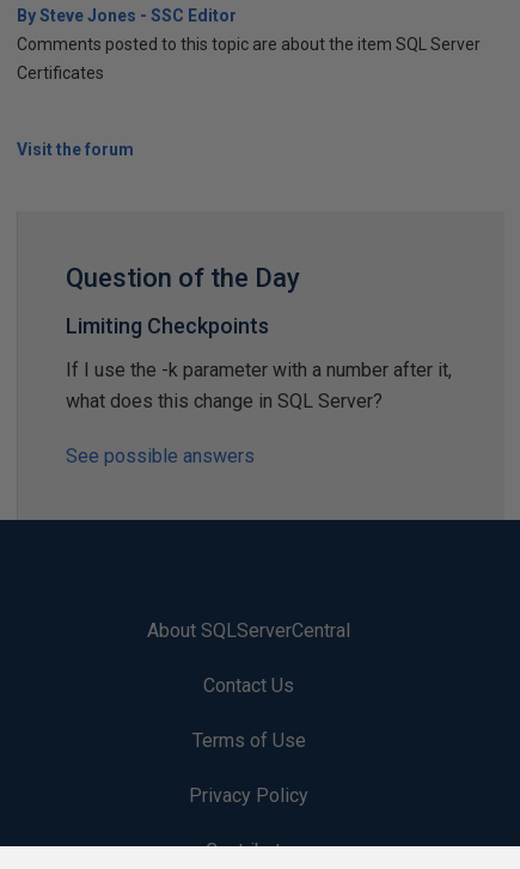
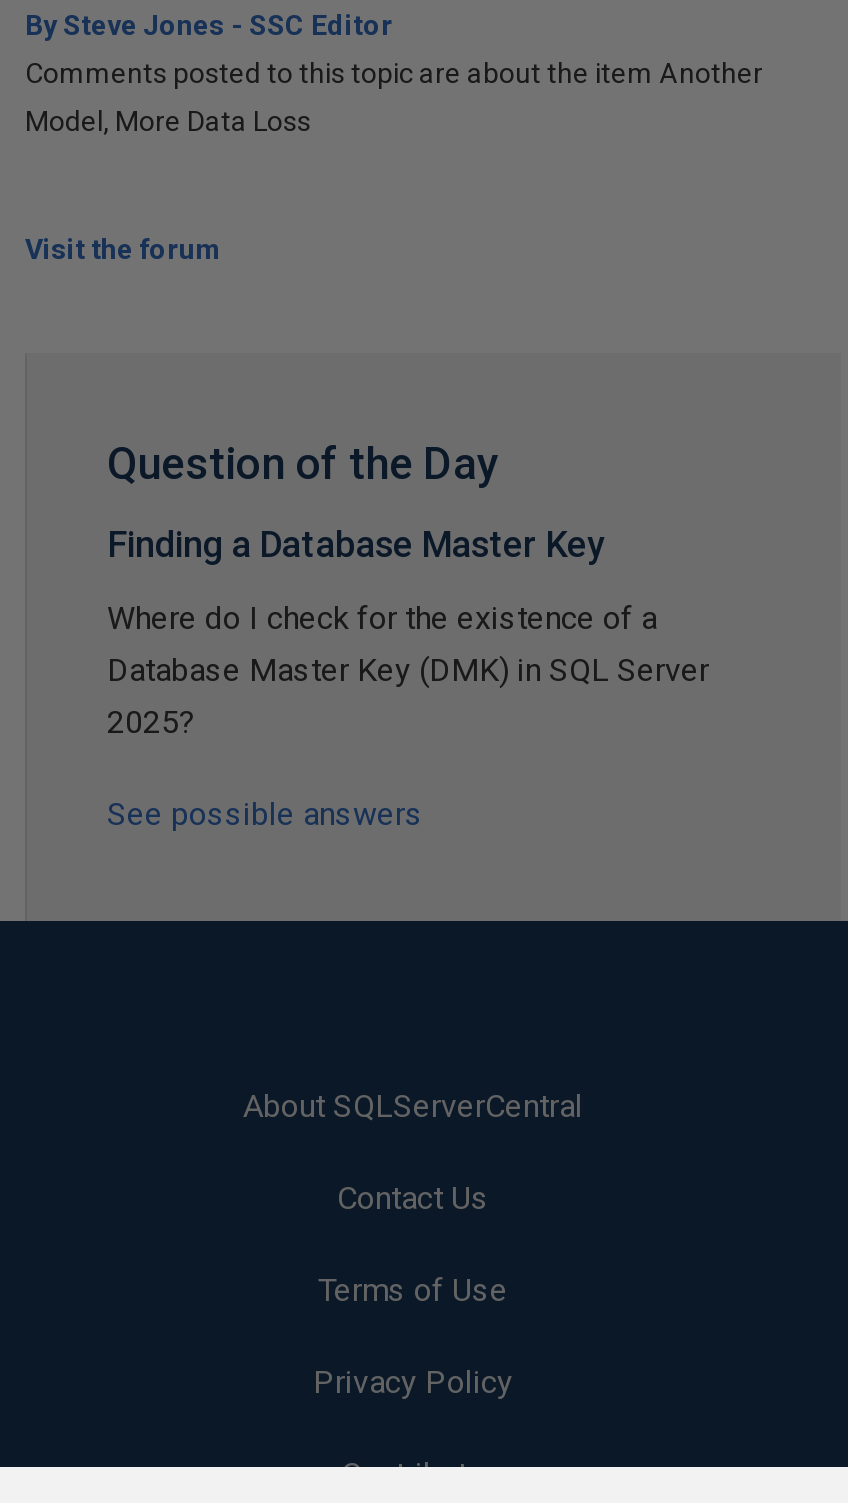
[17,35,481,54] Comments posted to this topic are about the item SQL Server -> [25,57,763,89] Comments posted to this topic are about the item Another
[17,63,104,82] Certificates -> [25,105,311,137] Model, More Data Loss
[66,313,269,338] Limiting Checkpoints -> [107,523,605,565] Finding a Database Master Key
[66,359,452,412] If I use the -k parameter with a number after it, | what does this change in SQL Server? -> [107,599,709,741] Where do I check for the existence of a | Database Master Key (DMK) in SQL Server | 2025?

